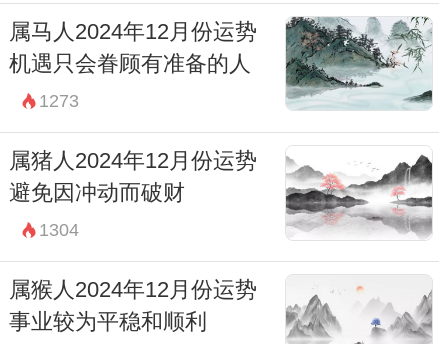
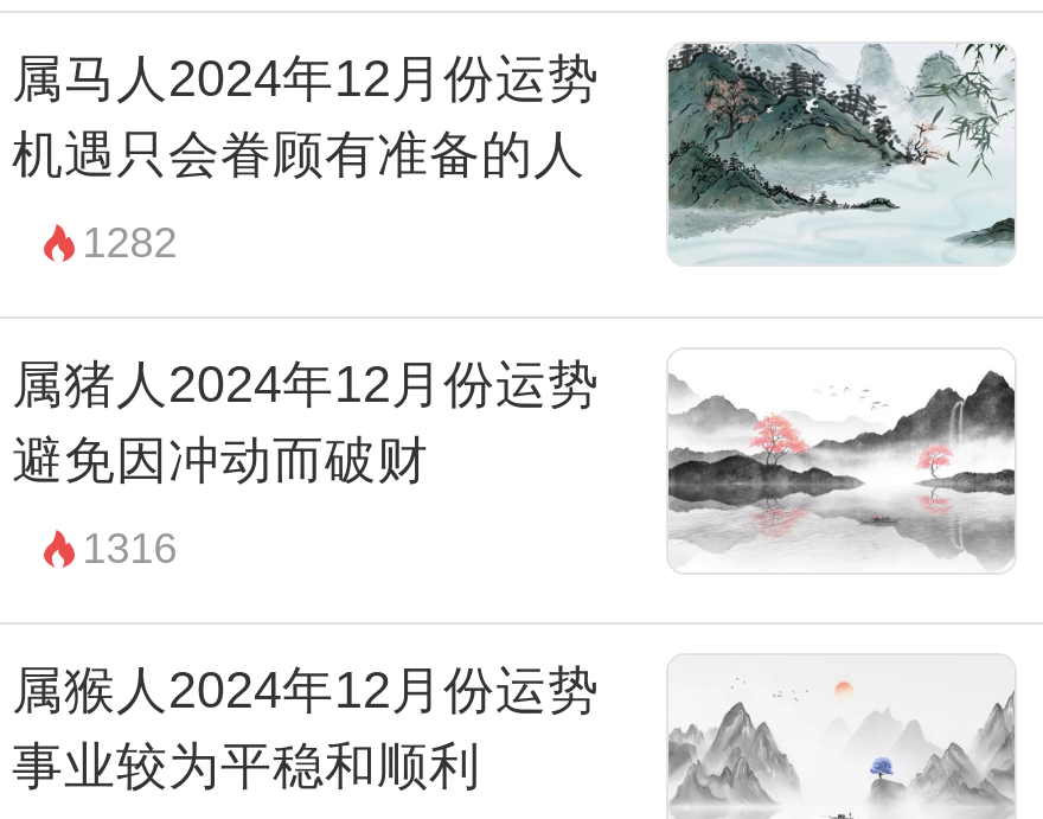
[39,91,79,111] 1273 -> [82,220,177,267] 1282
[39,220,79,240] 1304 -> [82,526,177,574] 1316

